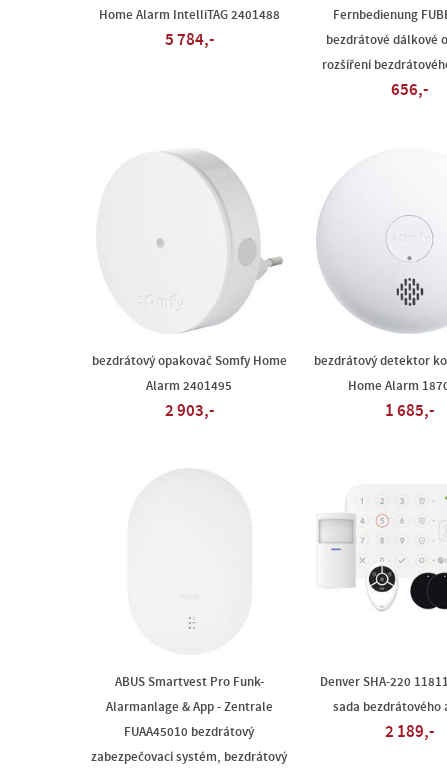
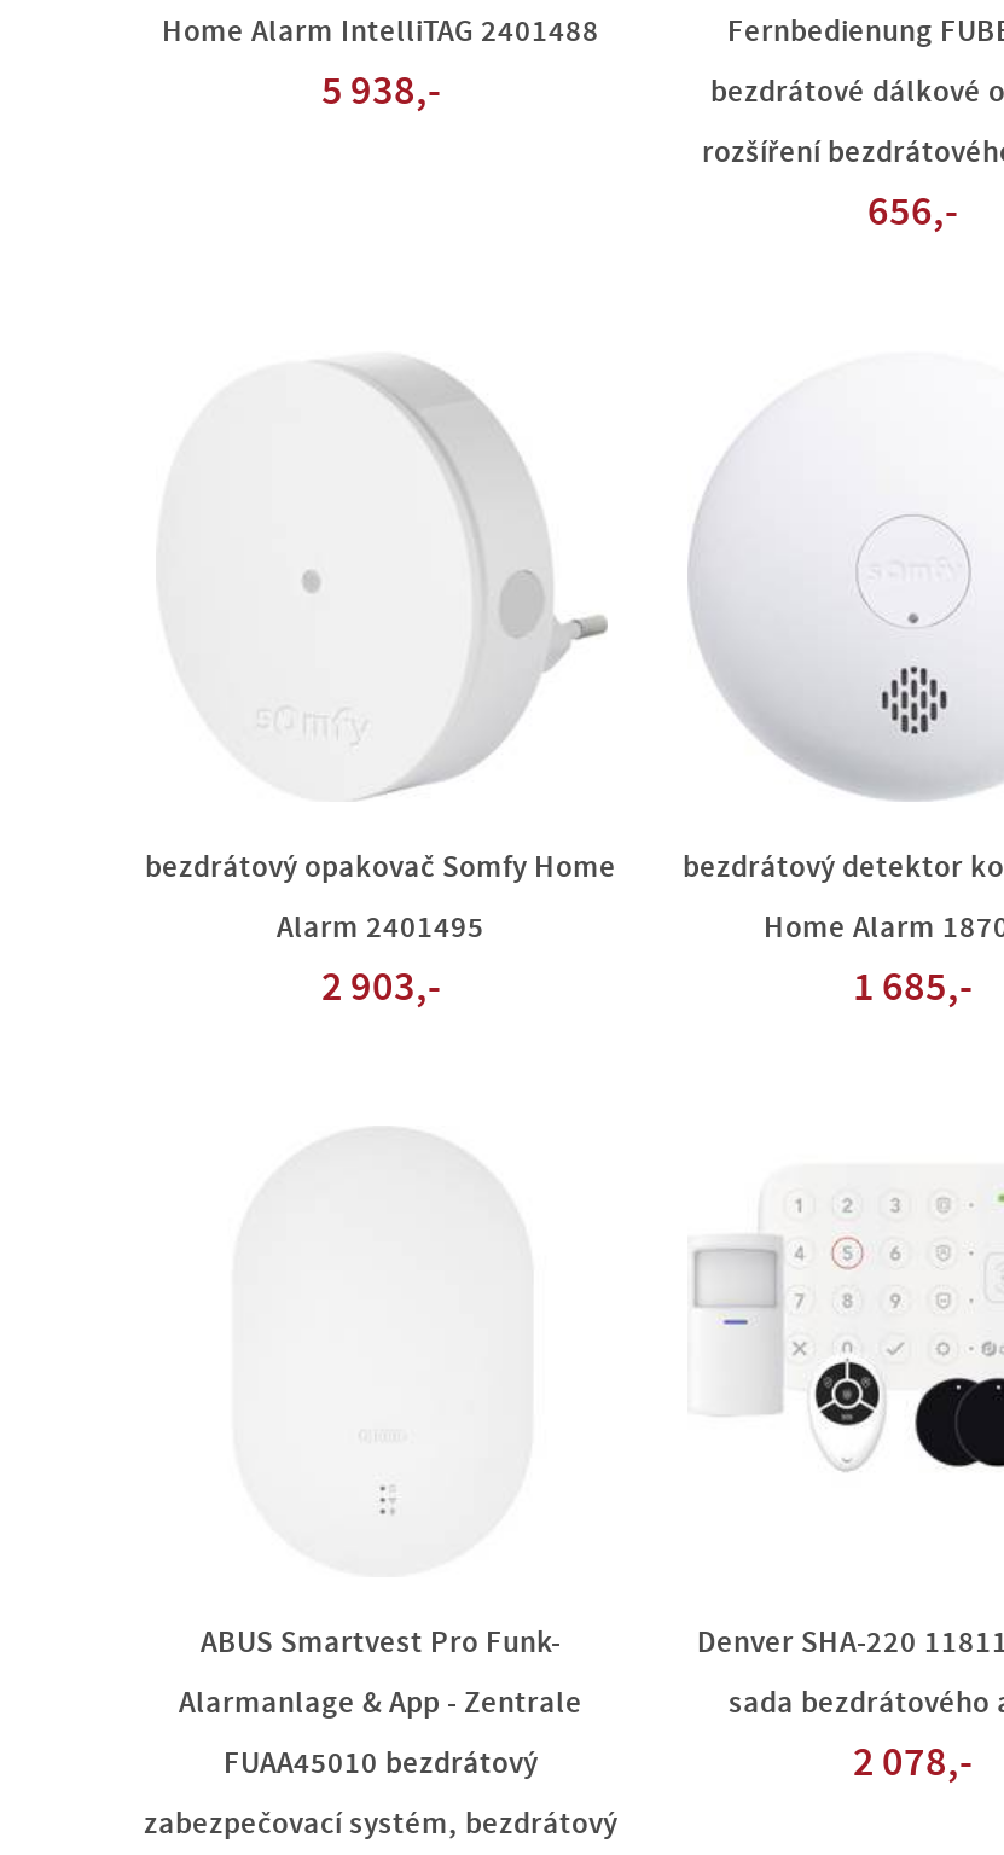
[164,30,213,50] 5 784,- -> [321,68,440,116] 5 938,-
[384,722,433,742] 2 189,- -> [853,1739,971,1787] 2 078,-

